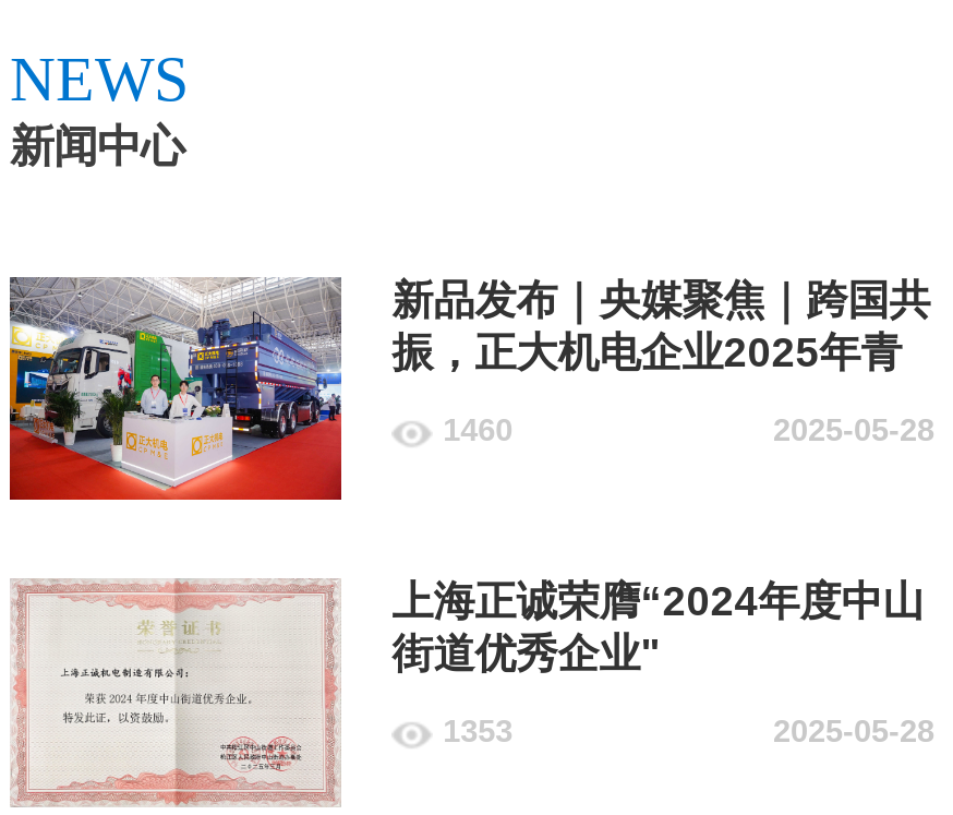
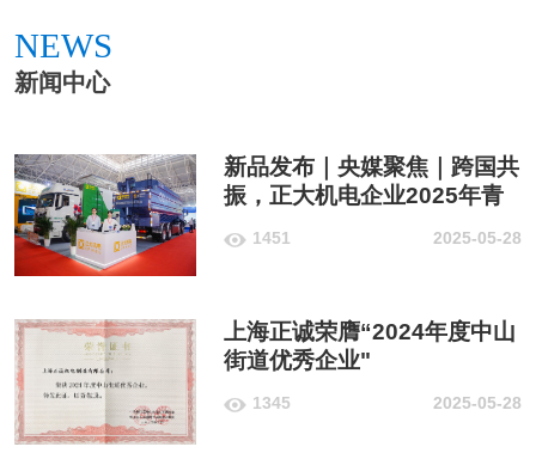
[443,414,513,448] 1460 -> [252,229,290,248] 1451
[443,715,513,750] 1353 -> [252,394,290,413] 1345

